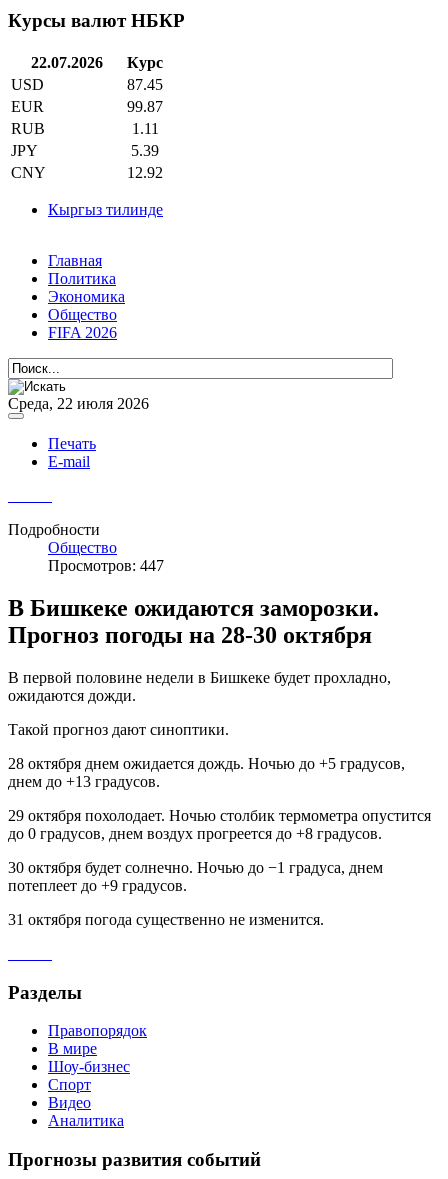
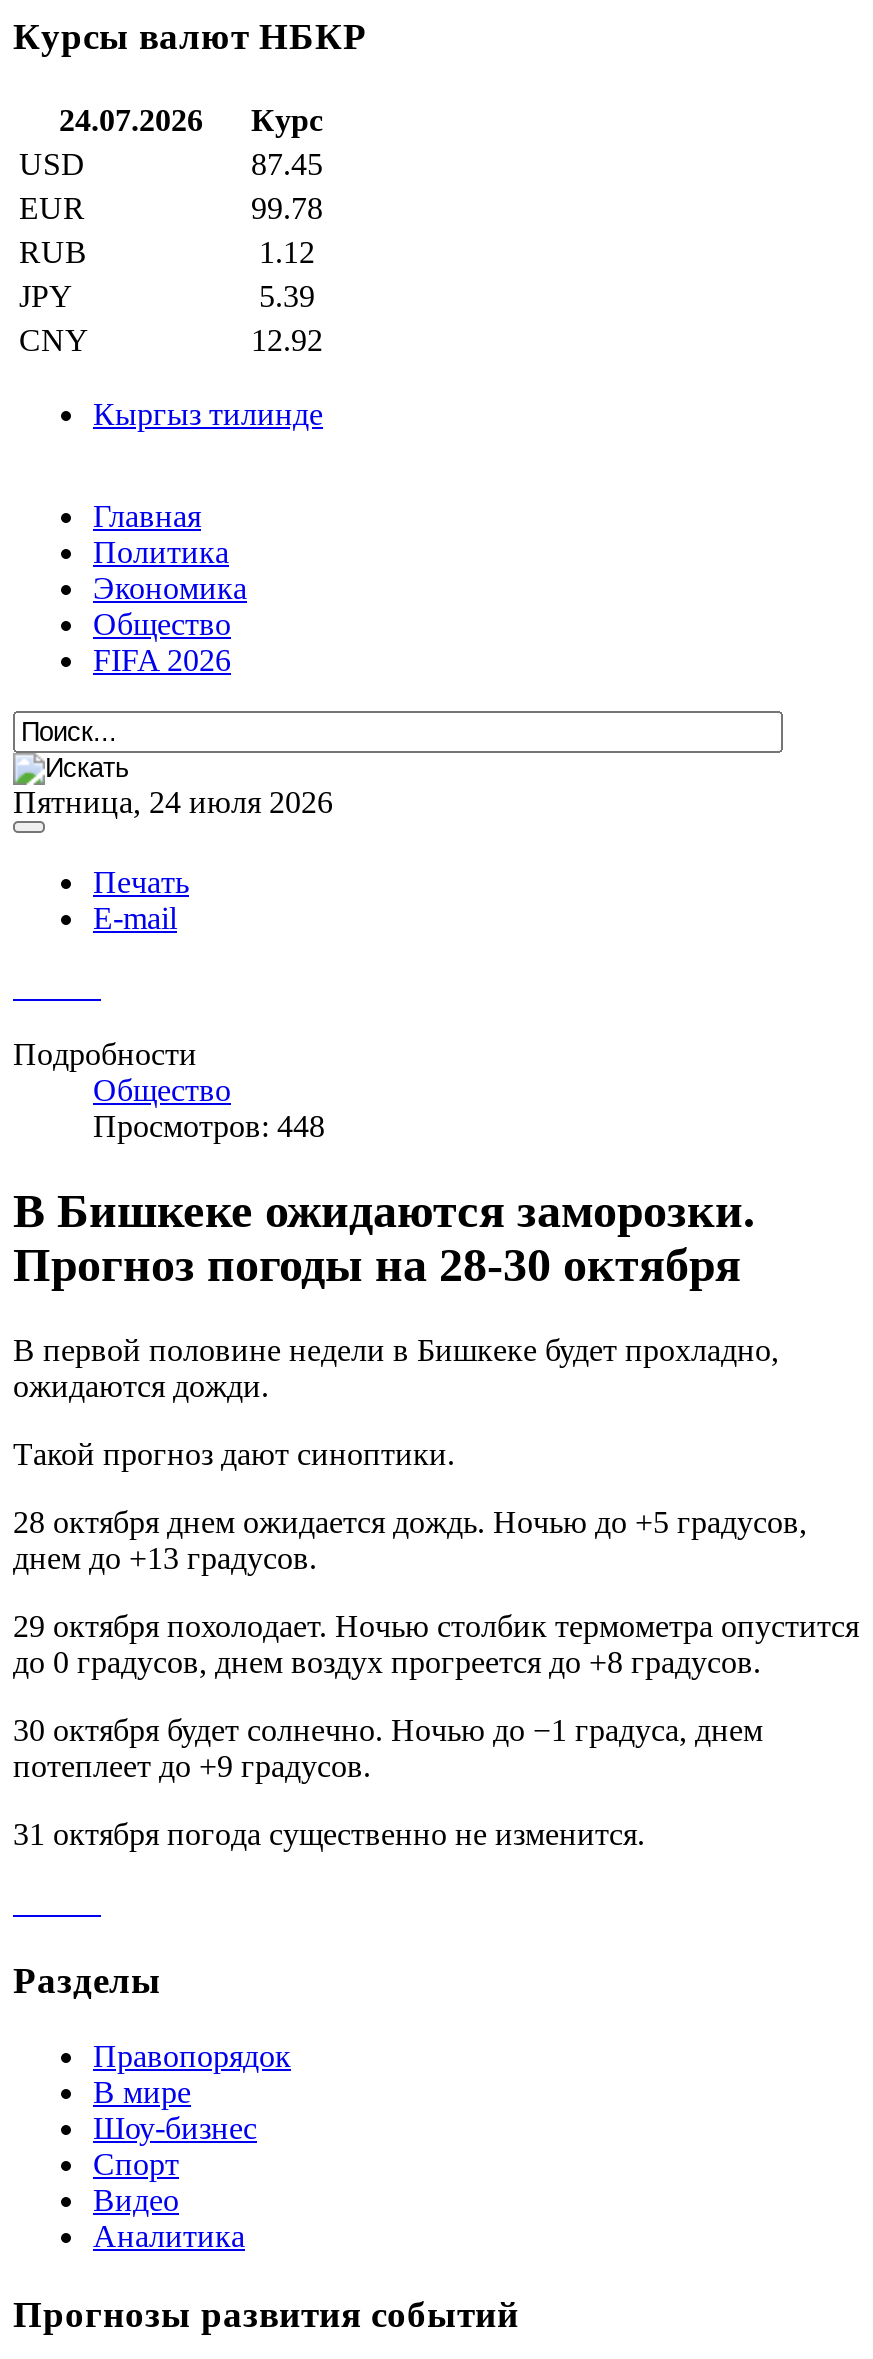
[31,54,163,71] 22.07.2026 Курс -> [59,103,323,137] 24.07.2026 Курс
[127,98,163,115] 99.87 -> [251,191,323,225] 99.78
[131,120,158,137] 1.11 -> [259,235,315,269] 1.12
[8,395,149,412] Среда, 22 июля 2026 -> [13,785,333,819] Пятница, 24 июля 2026
[48,557,164,574] Просмотров: 447 -> [93,1109,325,1143] Просмотров: 448

